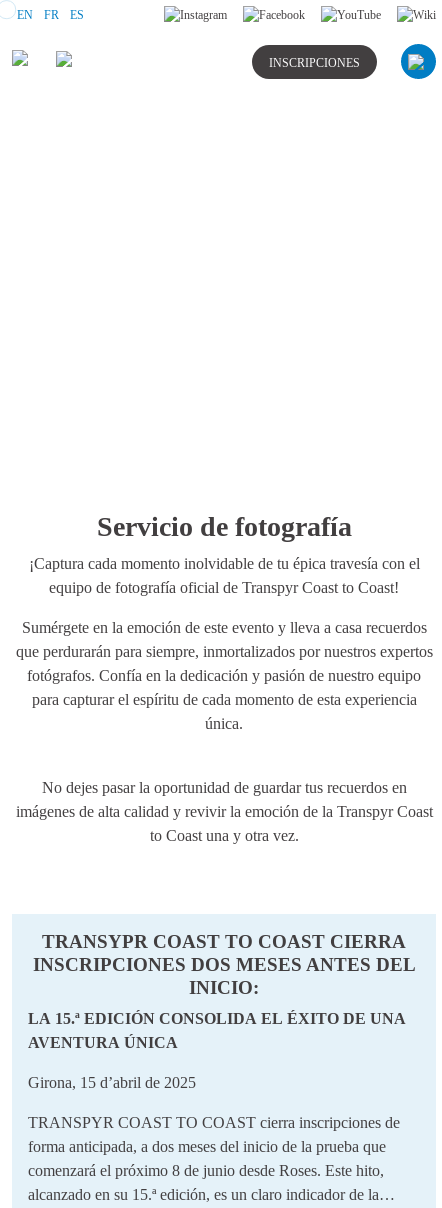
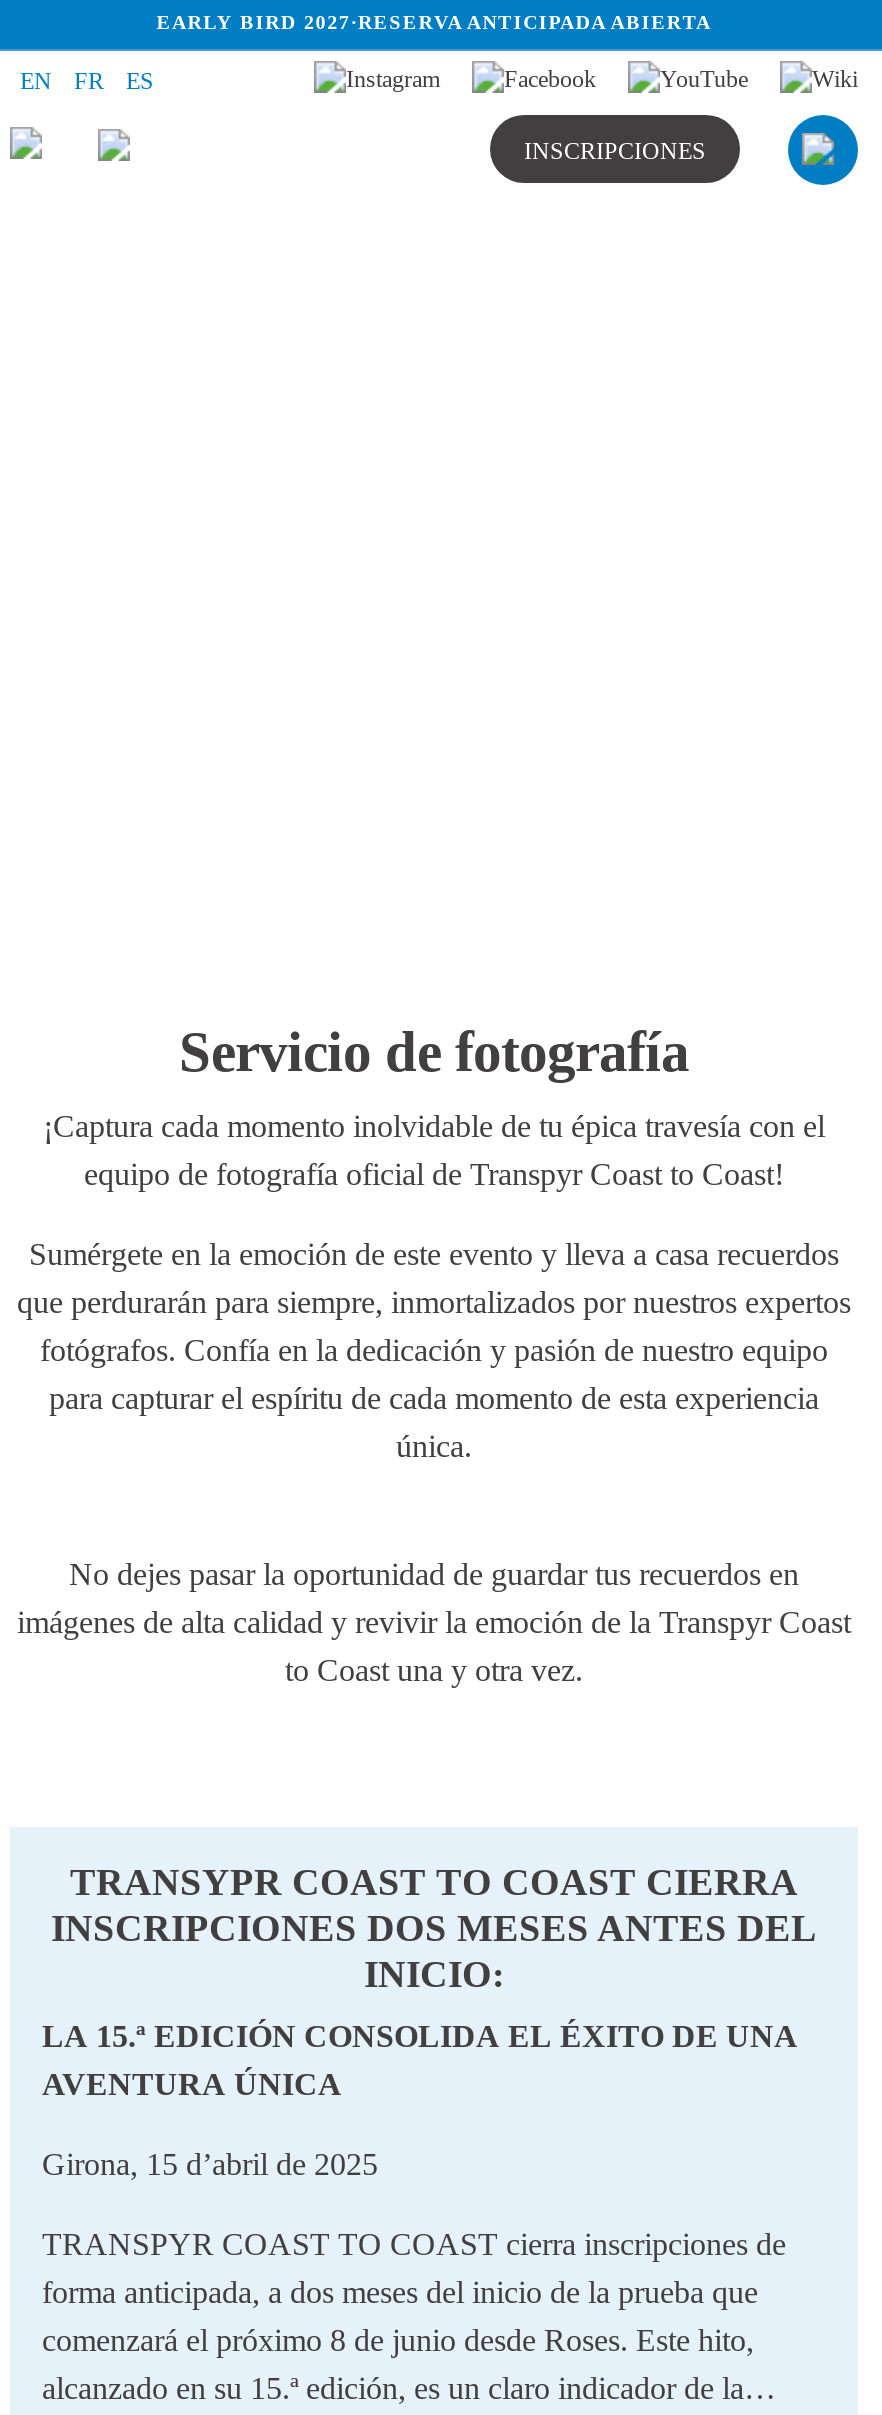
none -> [156,12,712,34] EARLY BIRD 2027 ·RESERVA ANTICIPADA ABIERTA
moved [17,8,84,22] -> [20,67,154,95]: EN | FR | ES

